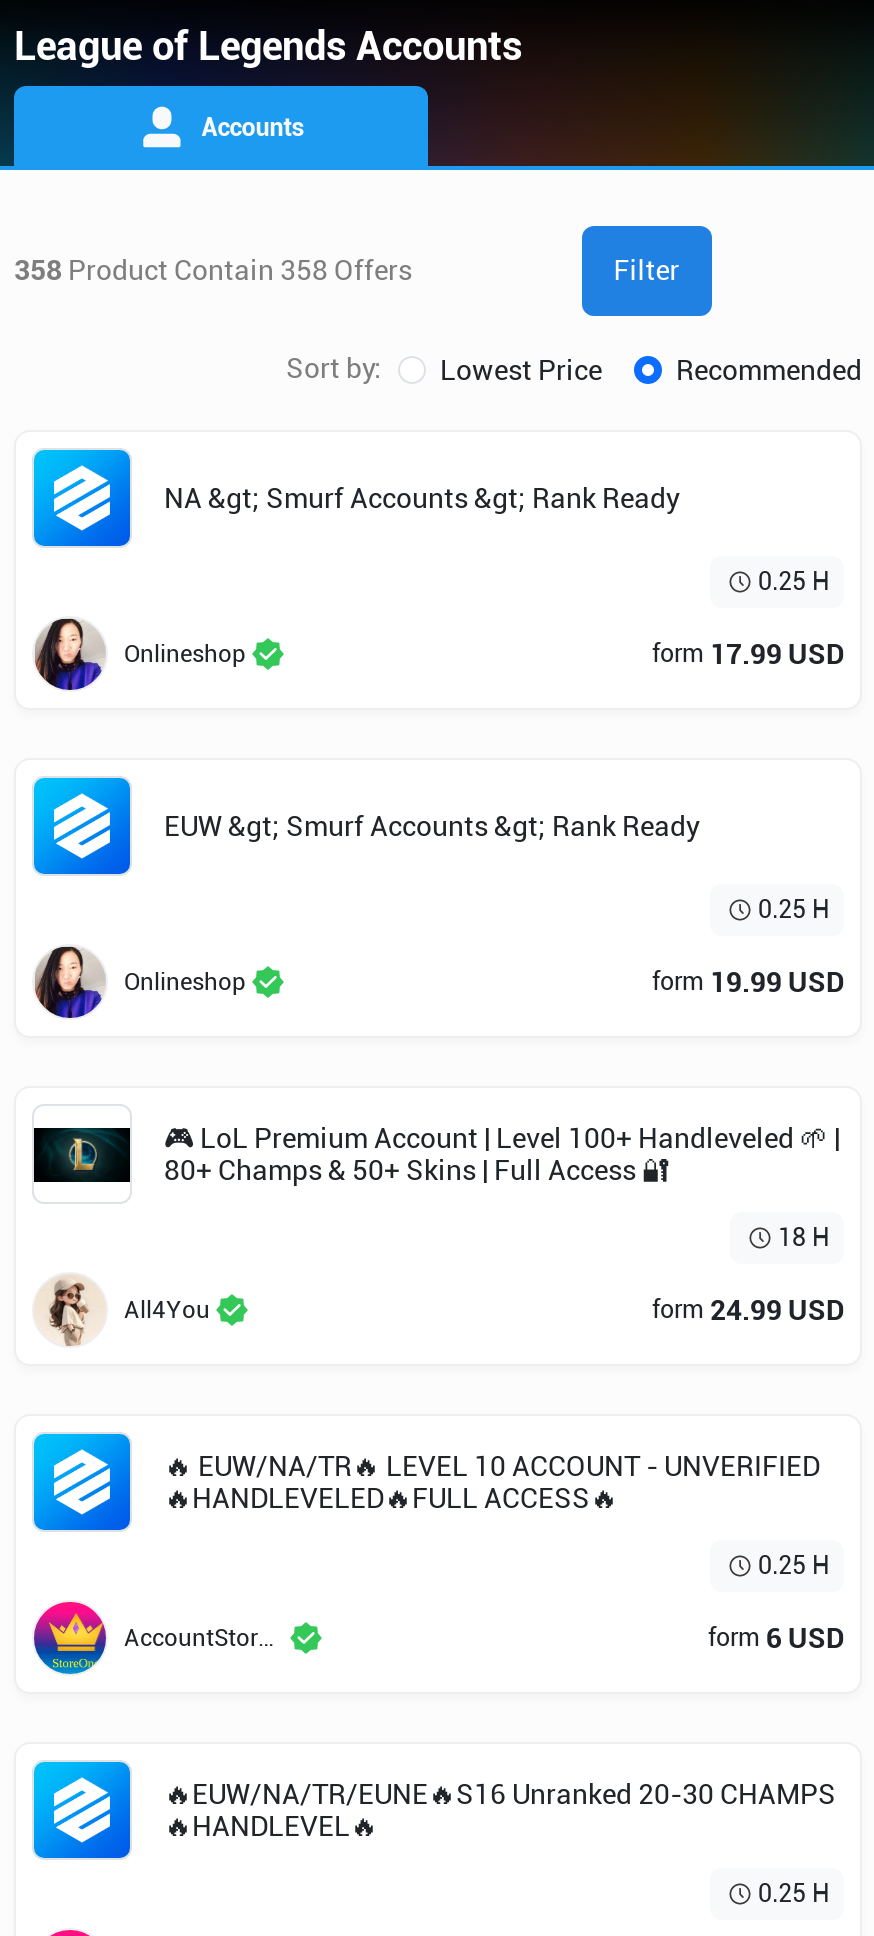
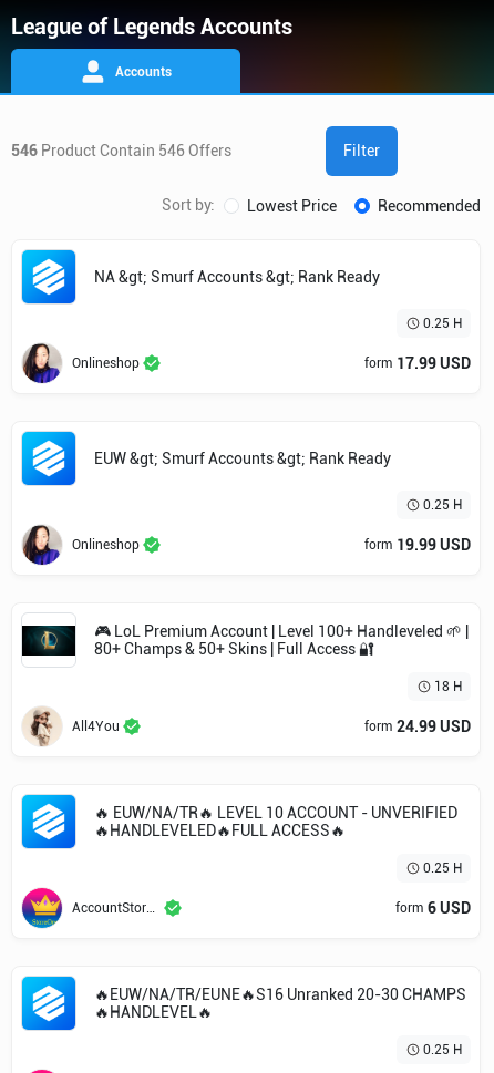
[14,255,412,287] 358 Product Contain 358 Offers -> [11,142,231,160] 546 Product Contain 546 Offers

